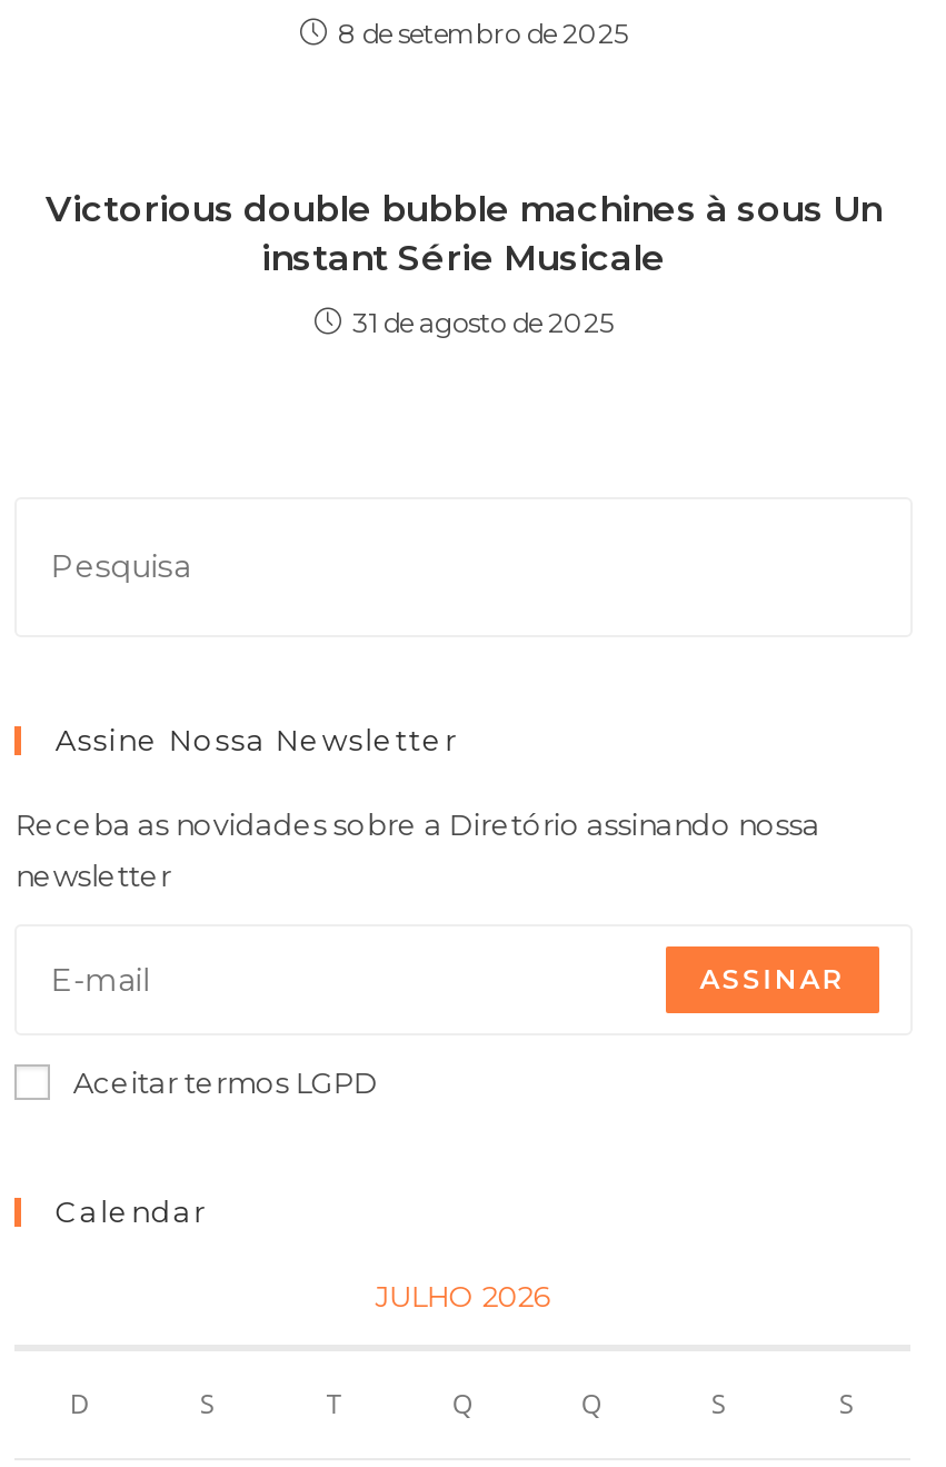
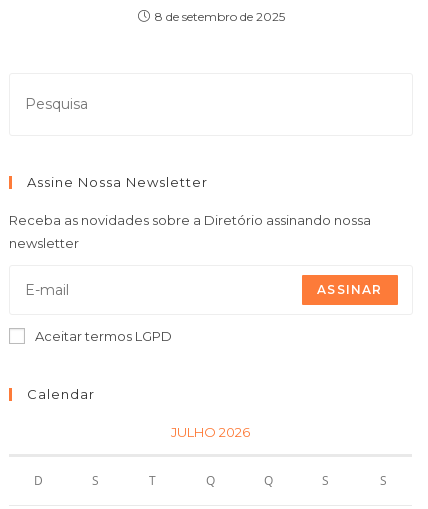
[46,188,882,339] Victorious double bubble machines à sous Un | instant Série Musicale | 31 de agosto de 2025 -> none

